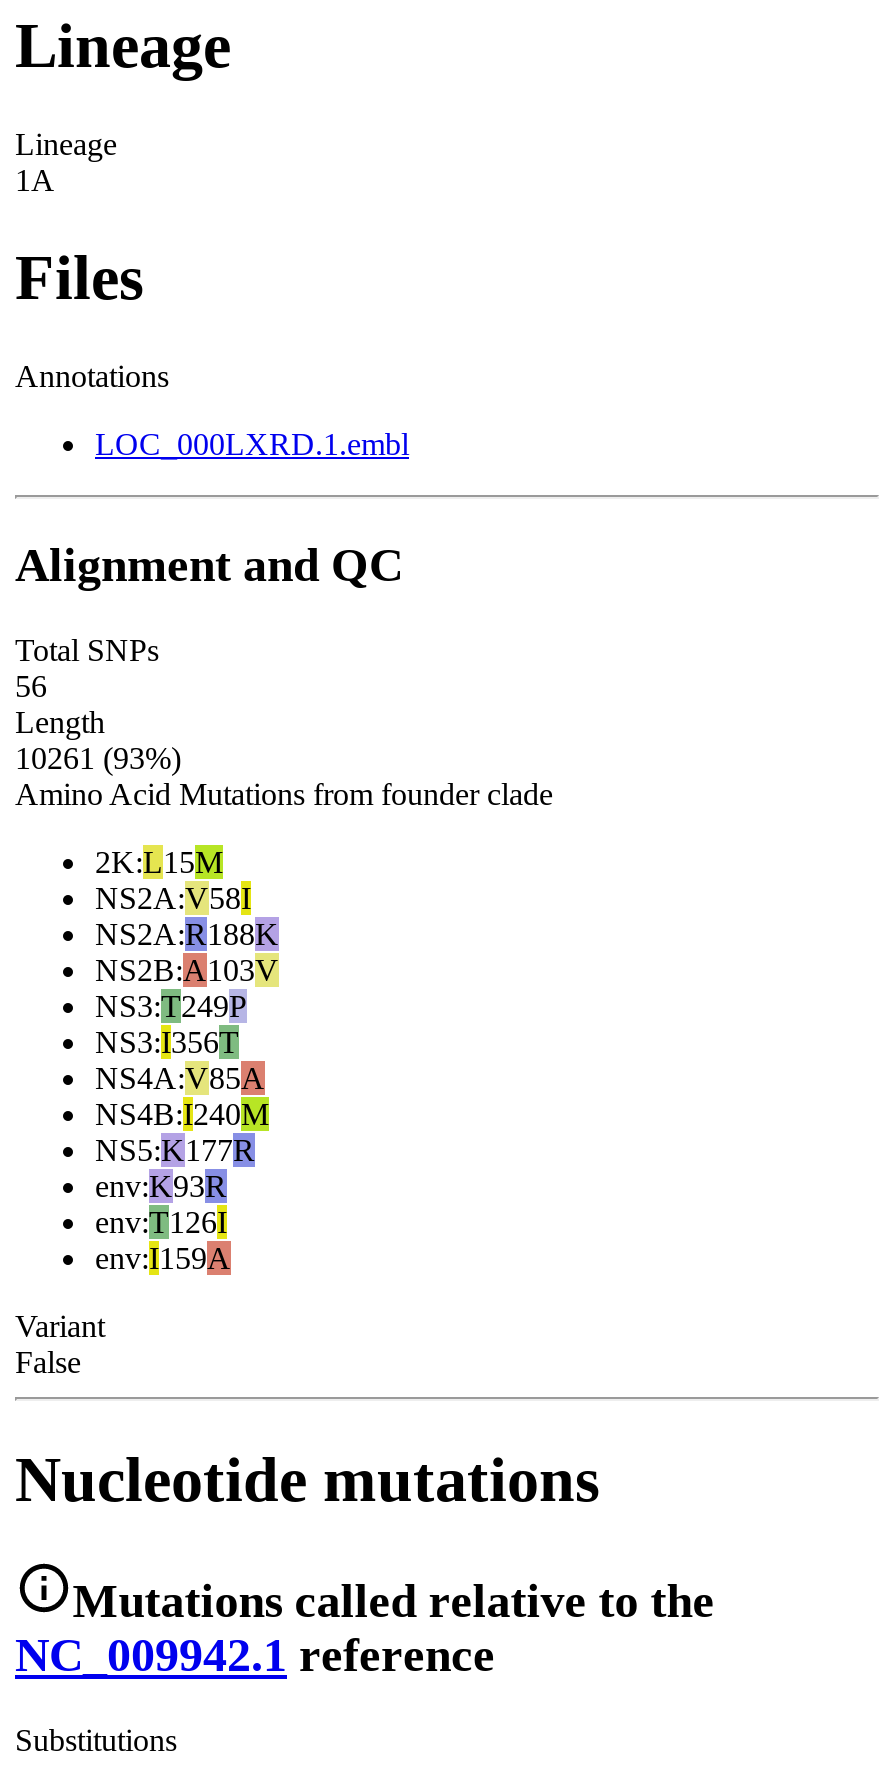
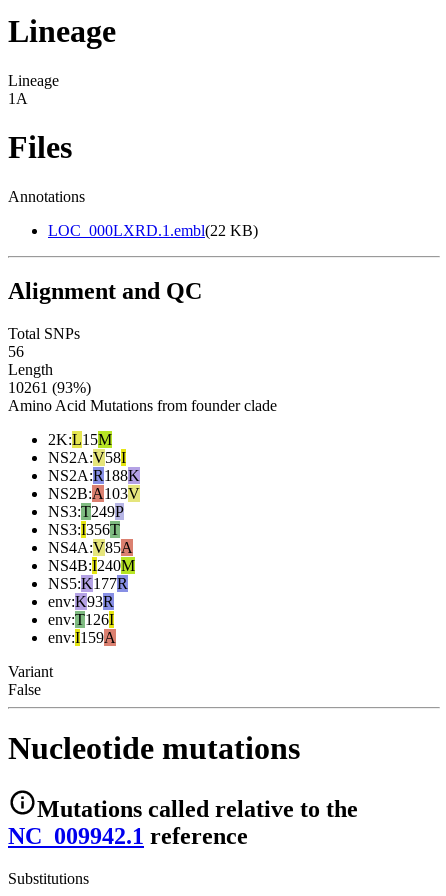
[95,426,409,460] LOC_000LXRD.1.embl -> [48,222,258,239] LOC_000LXRD.1.embl(22 KB)

